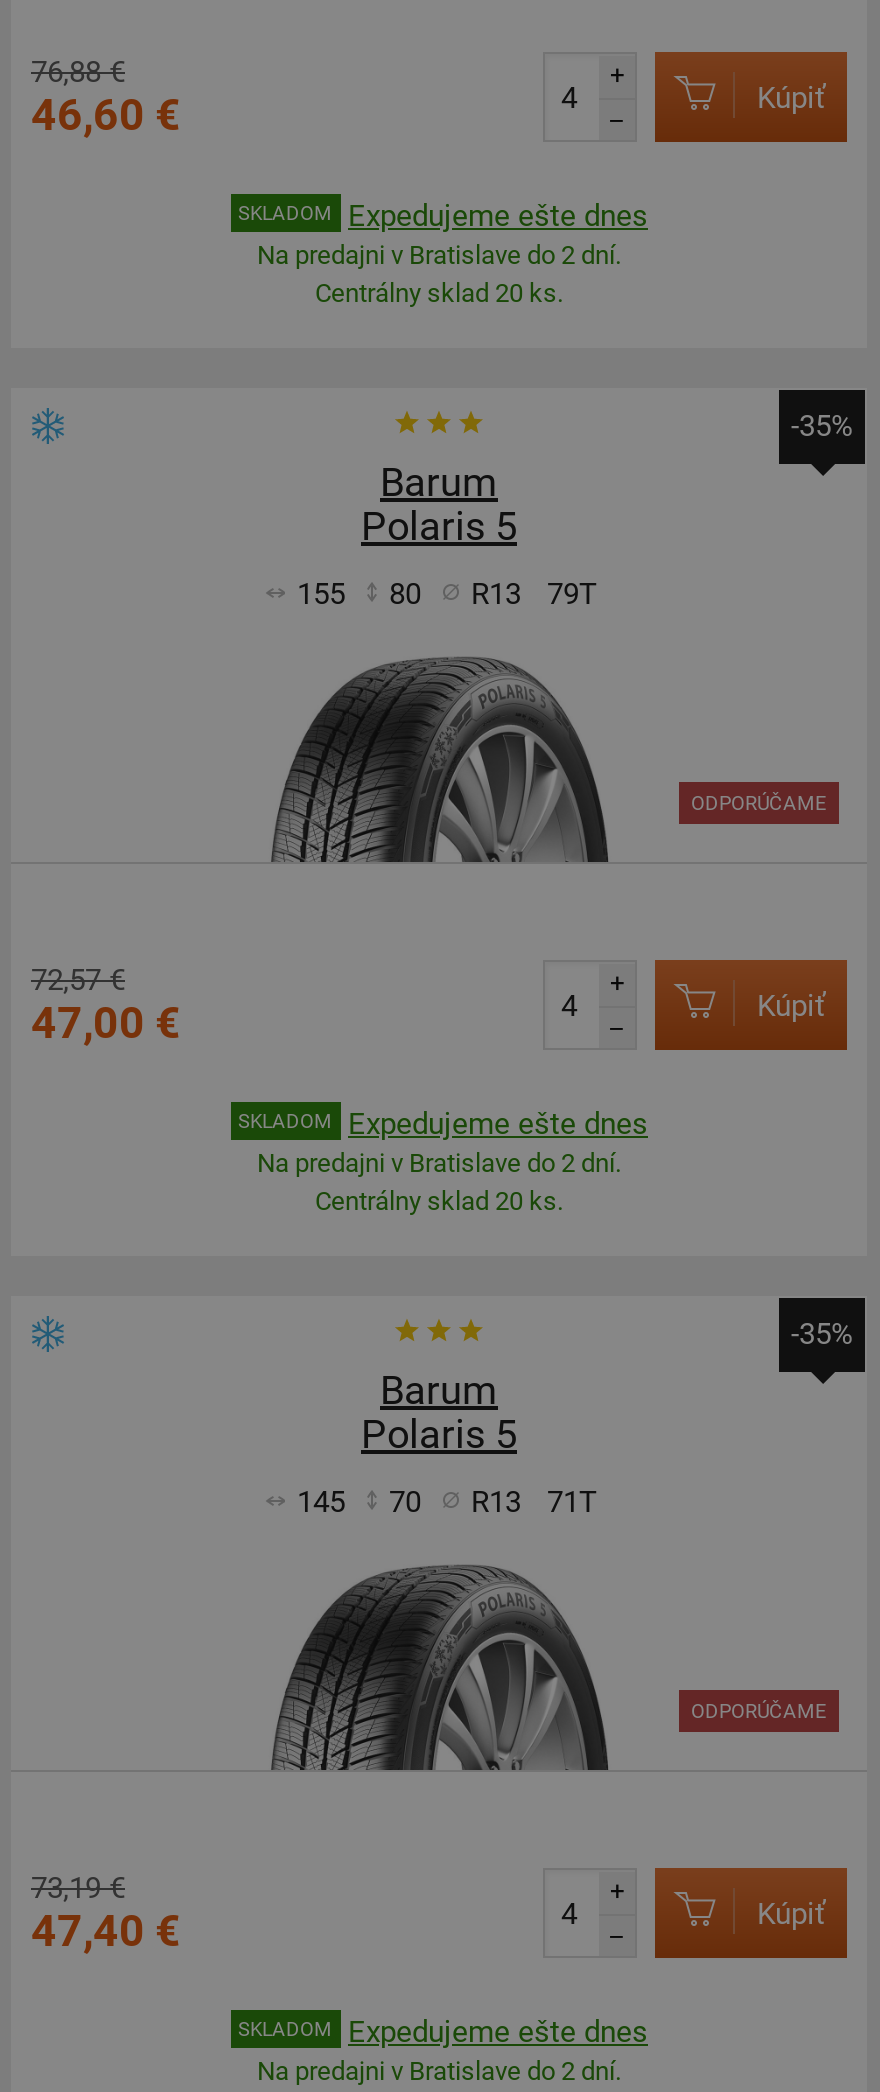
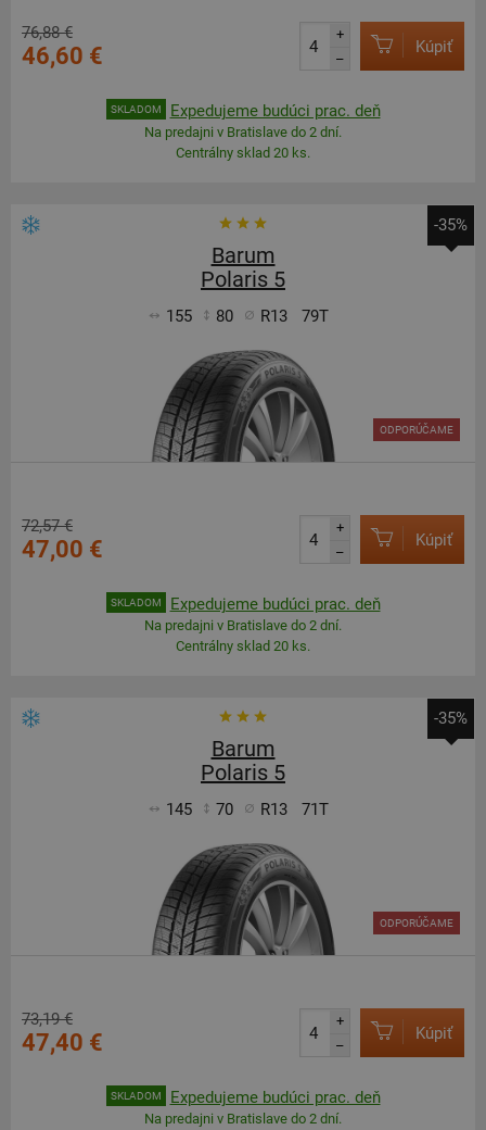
[348,197,648,233] Expedujeme ešte dnes -> [170,101,380,120] Expedujeme budúci prac. deň
[348,1105,648,1141] Expedujeme ešte dnes -> [170,594,380,613] Expedujeme budúci prac. deň
[348,2013,648,2049] Expedujeme ešte dnes -> [170,1087,380,1107] Expedujeme budúci prac. deň

